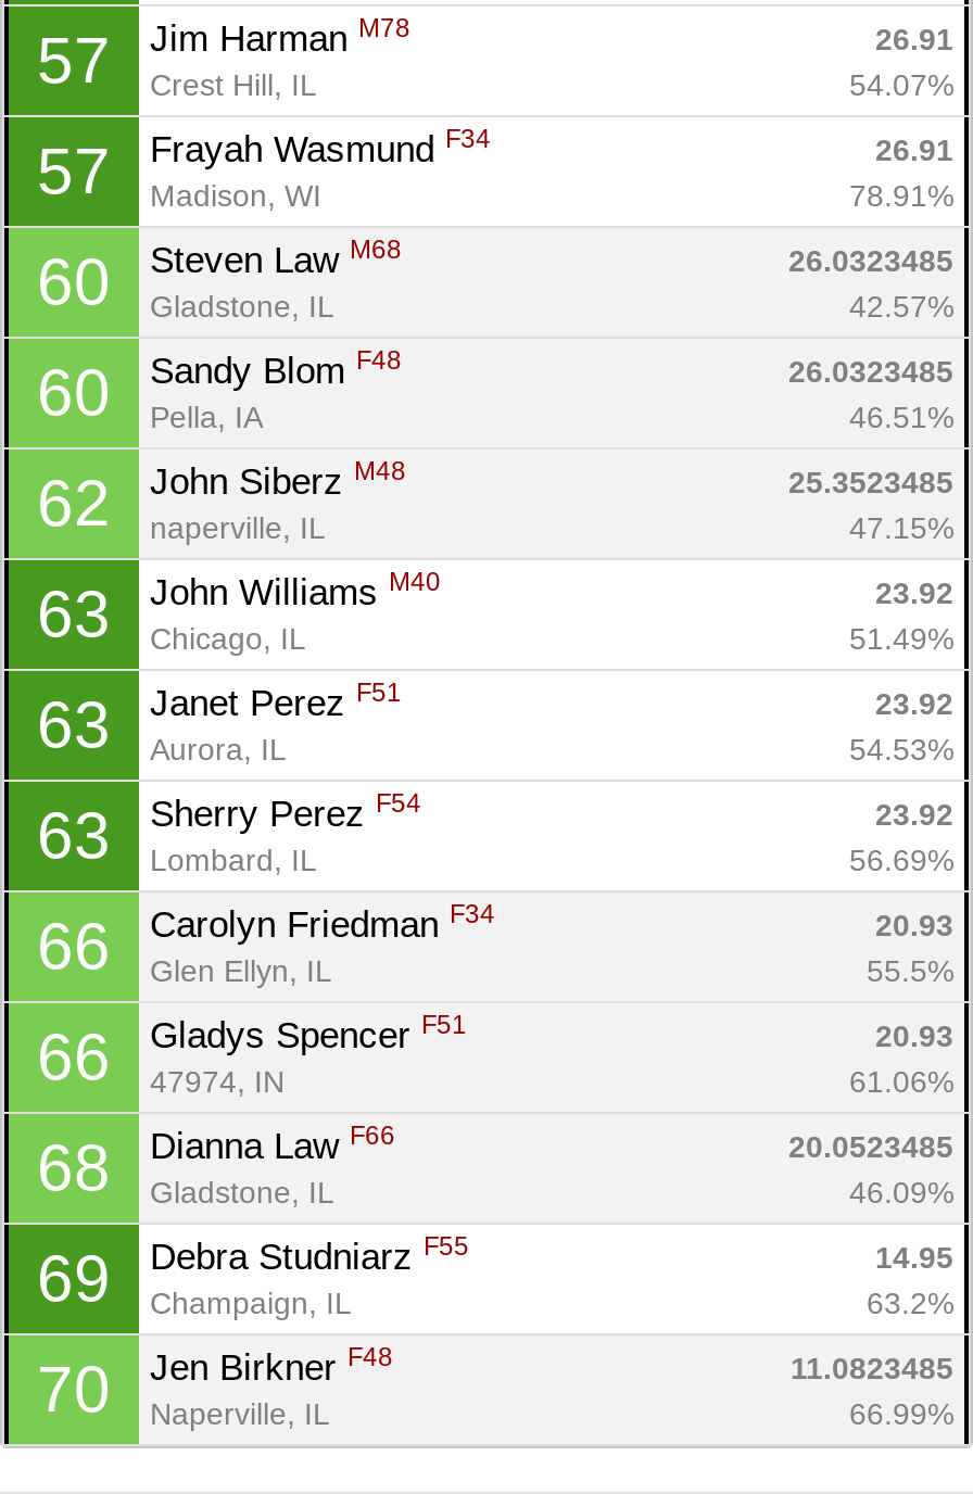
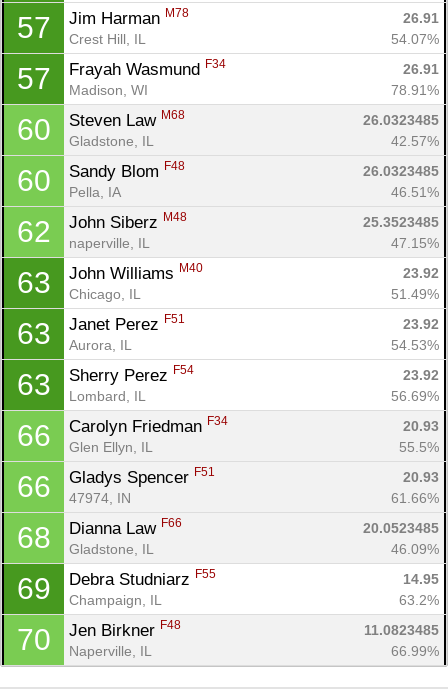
[849,1064,953,1099] 61.06% -> [391,490,439,506] 61.66%

